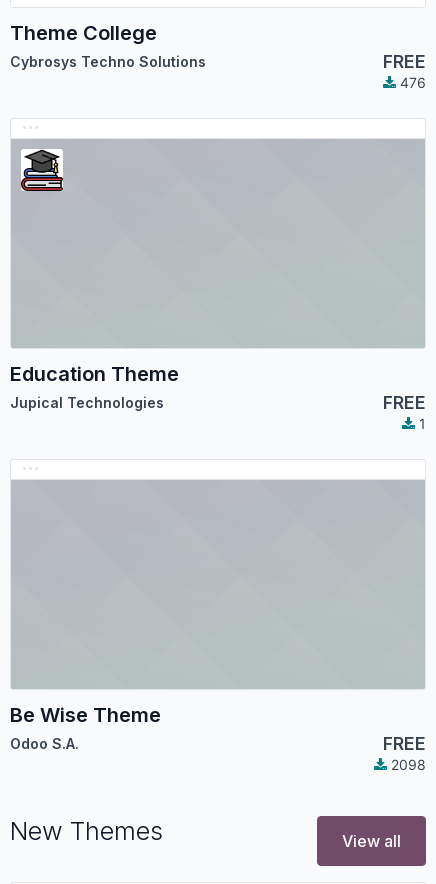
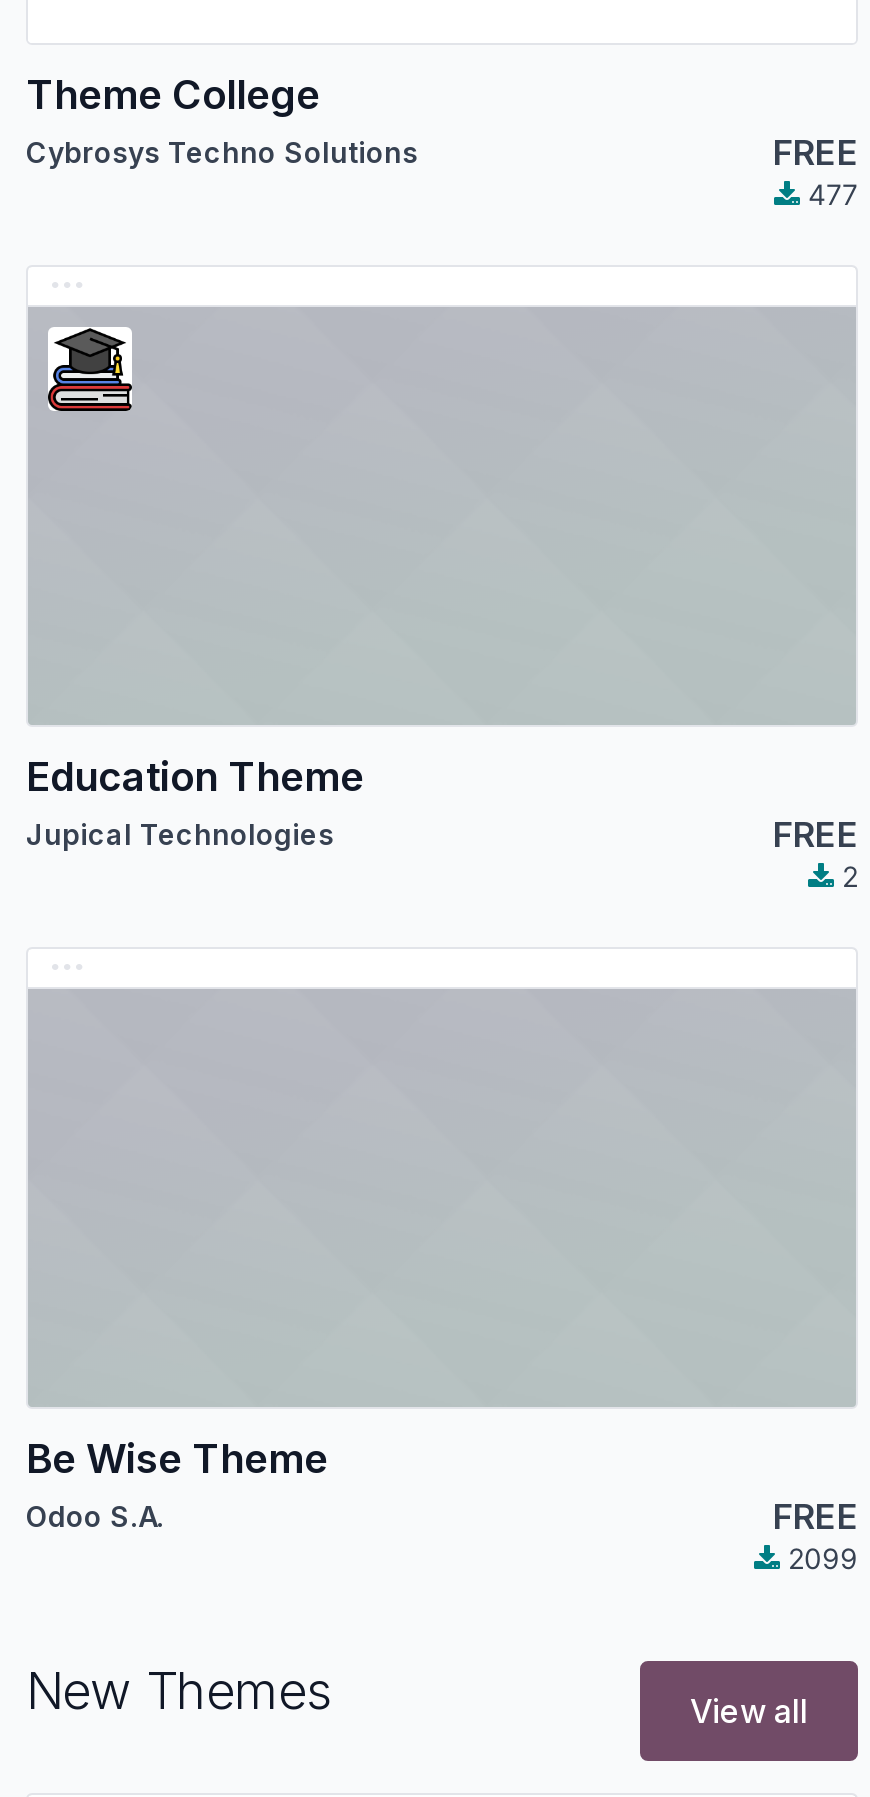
[396,74,426,91] 476 -> [800,176,858,210] 477
[415,415,426,432] 1 -> [834,858,858,892] 2
[387,756,426,773] 2098 -> [780,1541,858,1575] 2099

